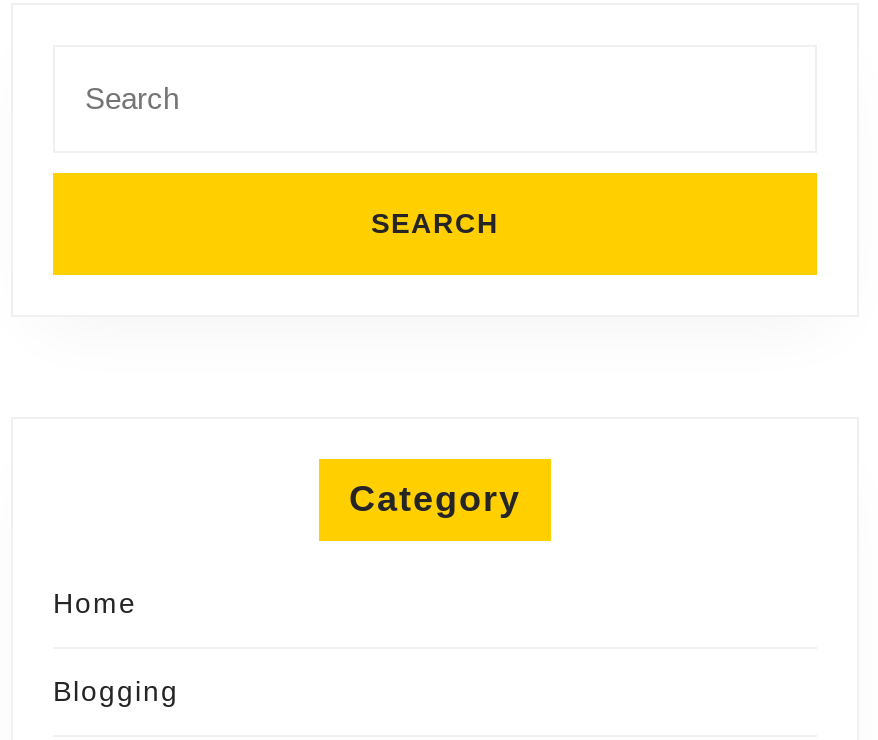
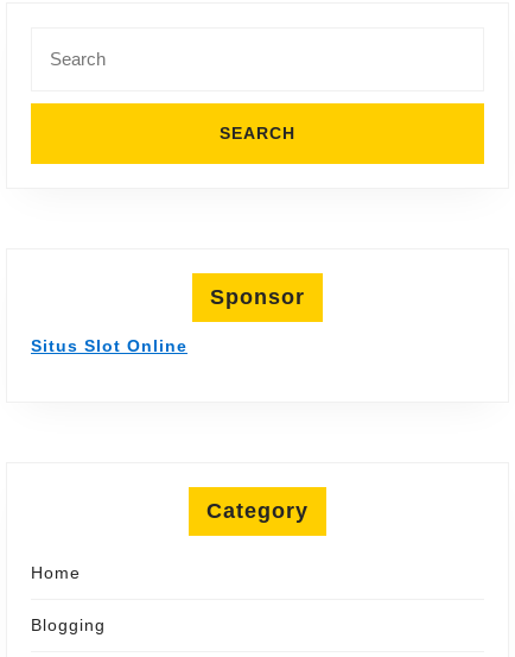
none -> [31,285,305,355] Sponsor | Situs Slot Online

